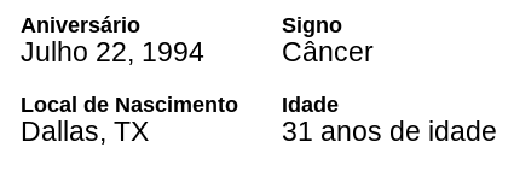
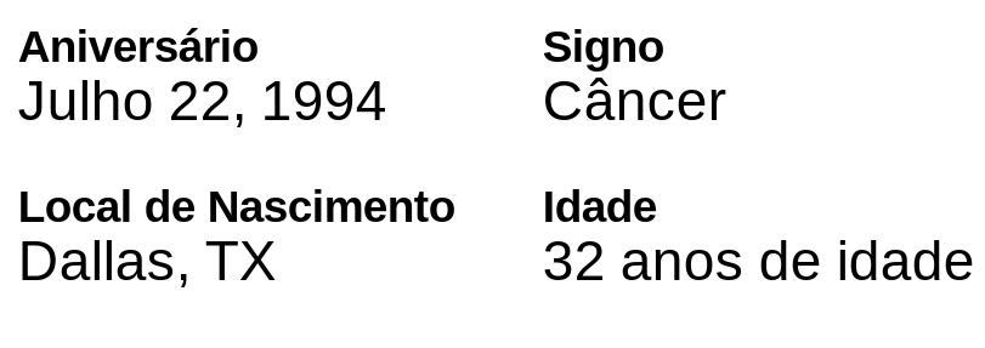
[282,116,497,147] 31 anos de idade -> [542,229,975,292] 32 anos de idade

